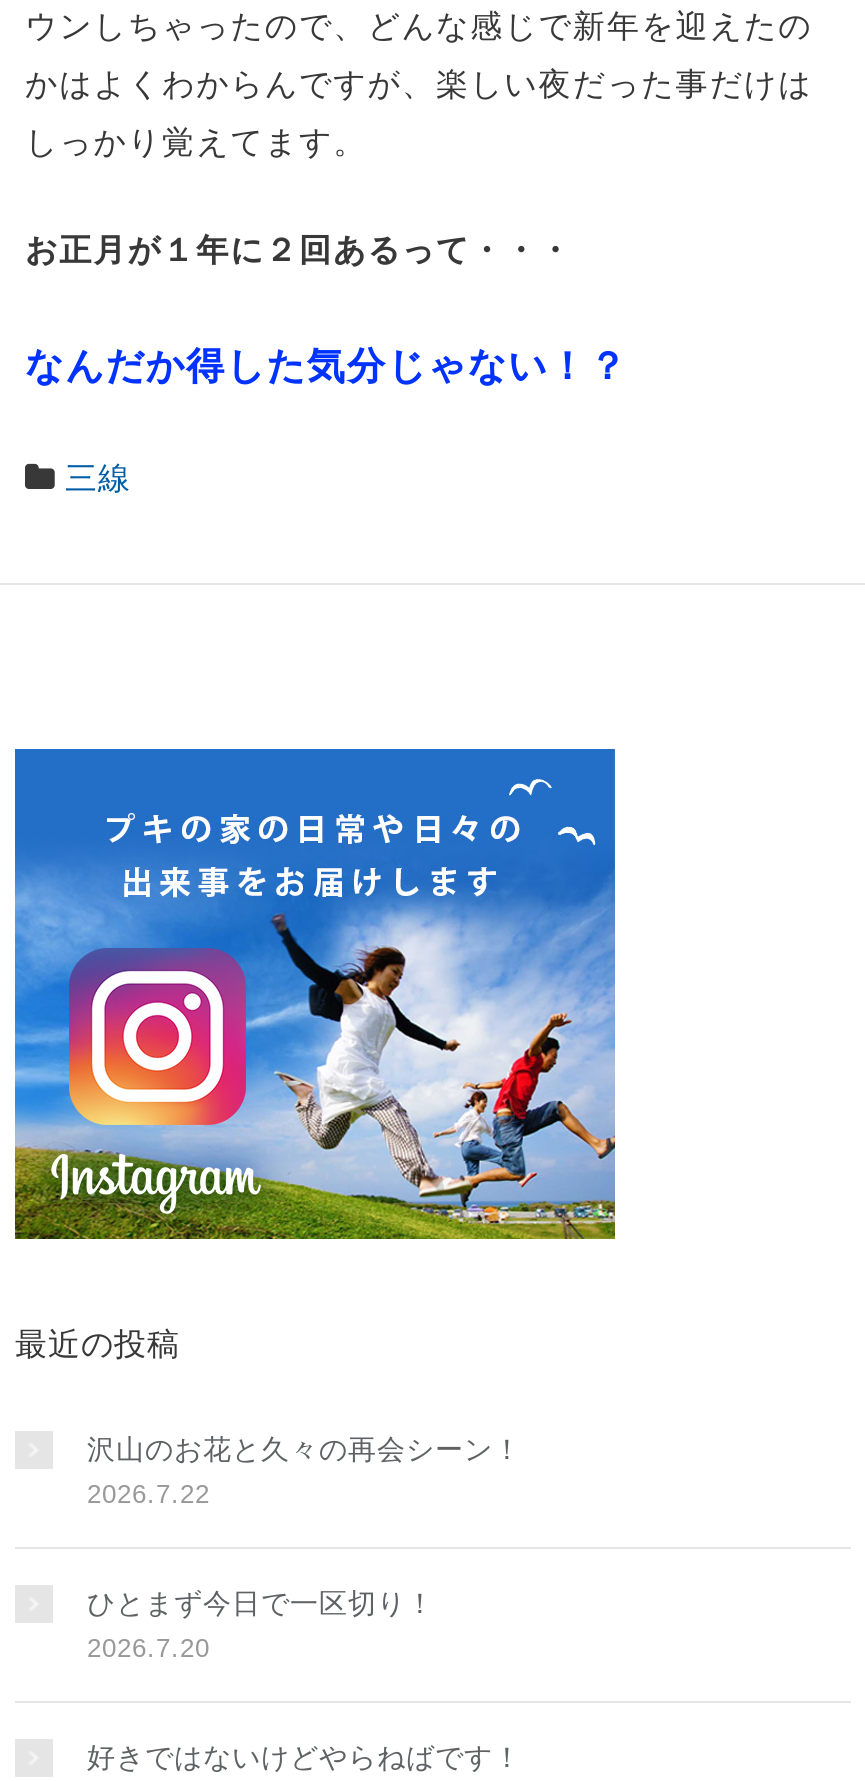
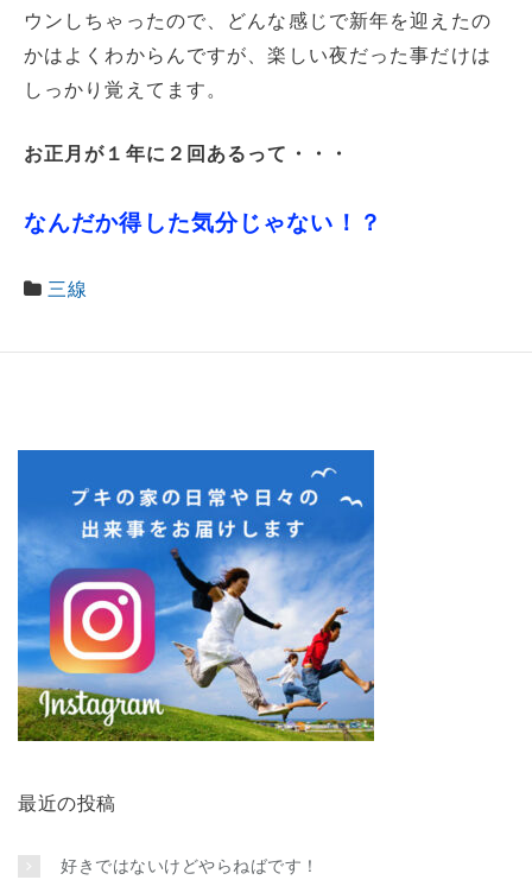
[87,1432,522,1662] 沢山のお花と久々の再会シーン！ | 2026.7.22 | ひとまず今日で一区切り！ | 2026.7.20 -> none

